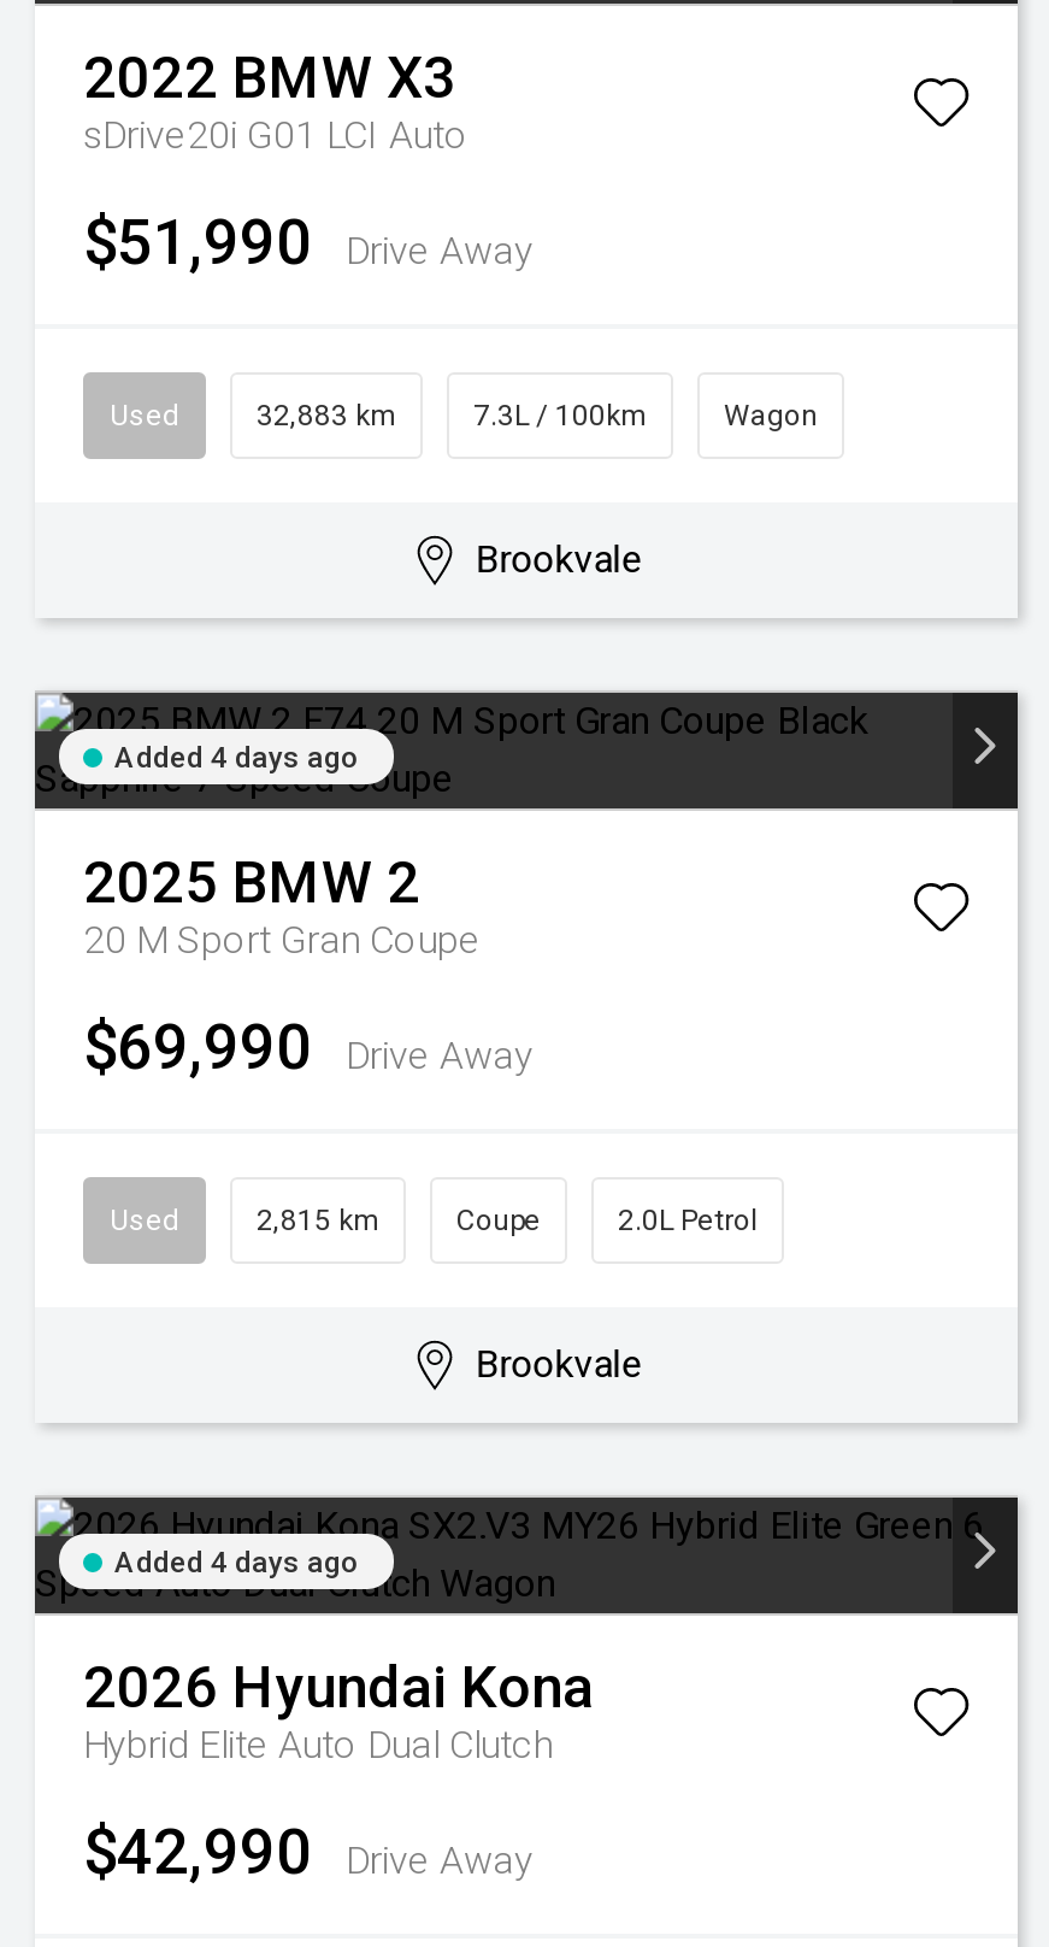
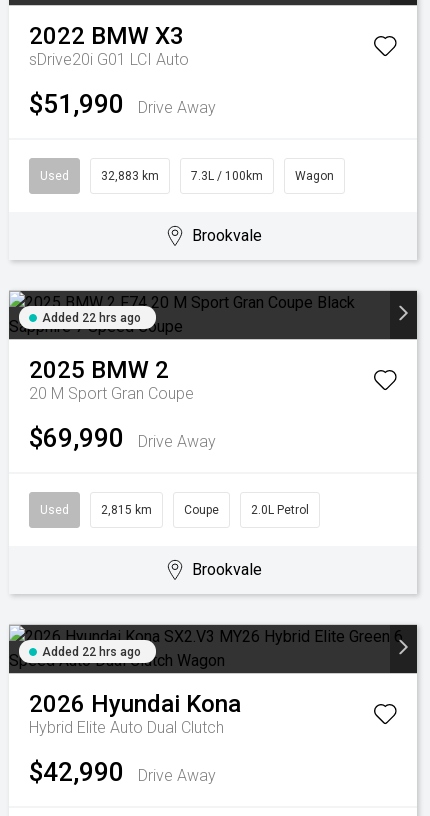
[114,741,358,775] Added 4 days ago -> [42,311,141,325] Added 22 hrs ago
[114,1546,358,1580] Added 4 days ago -> [42,645,141,659] Added 22 hrs ago

